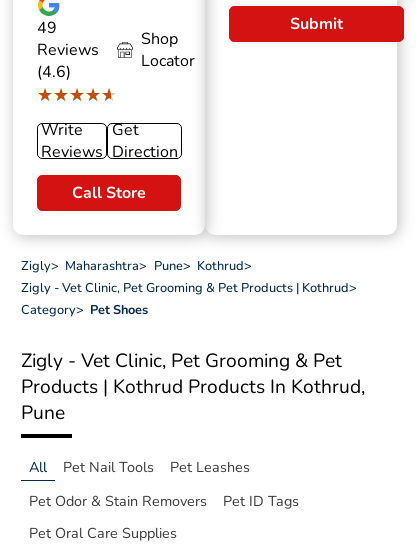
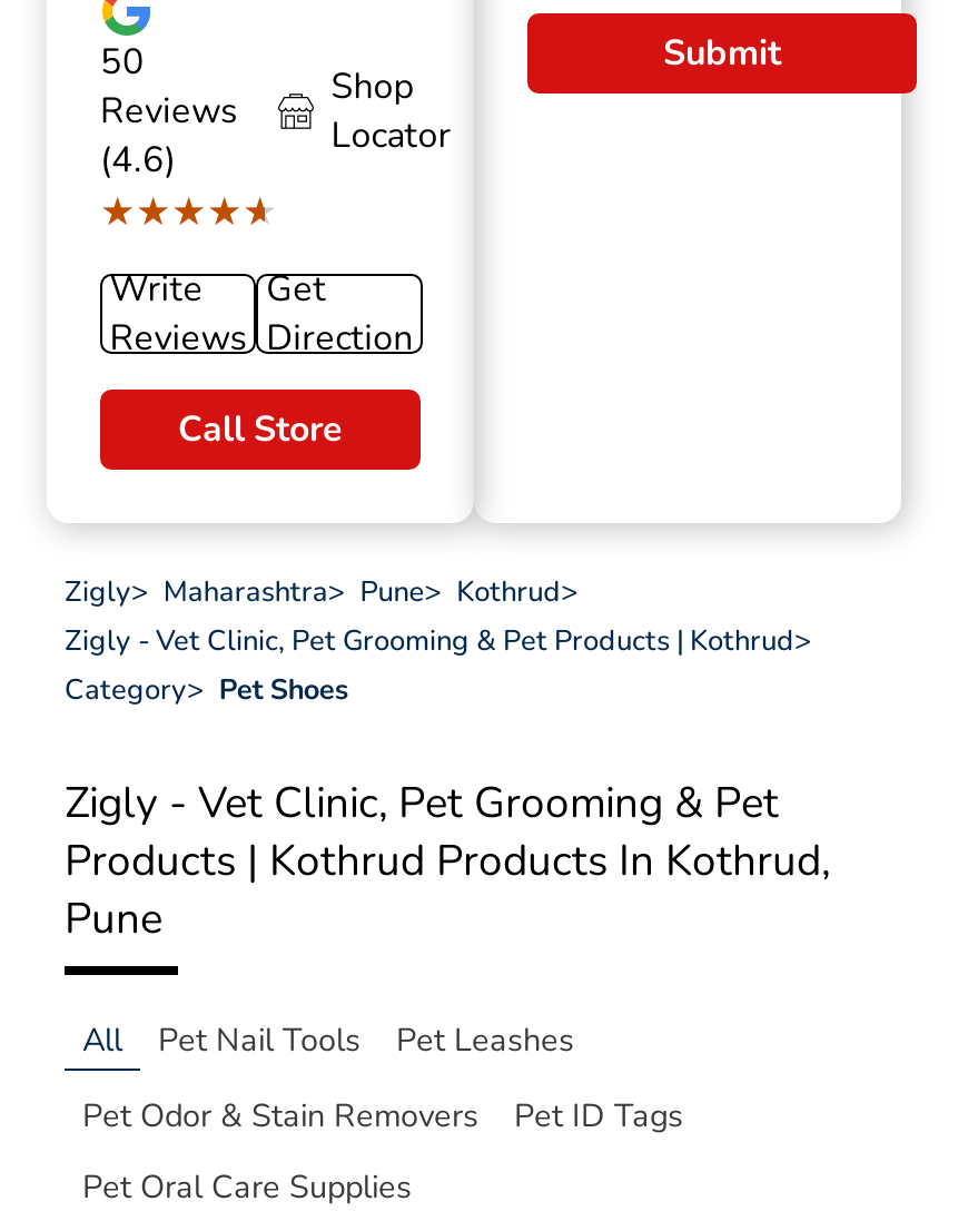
[37,17,57,39] 49 -> [100,38,145,87] 50

